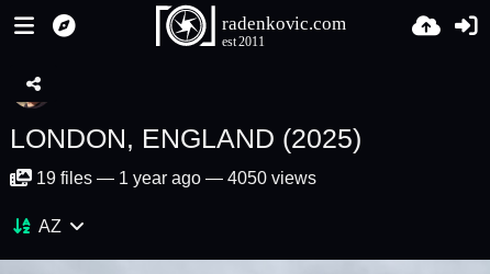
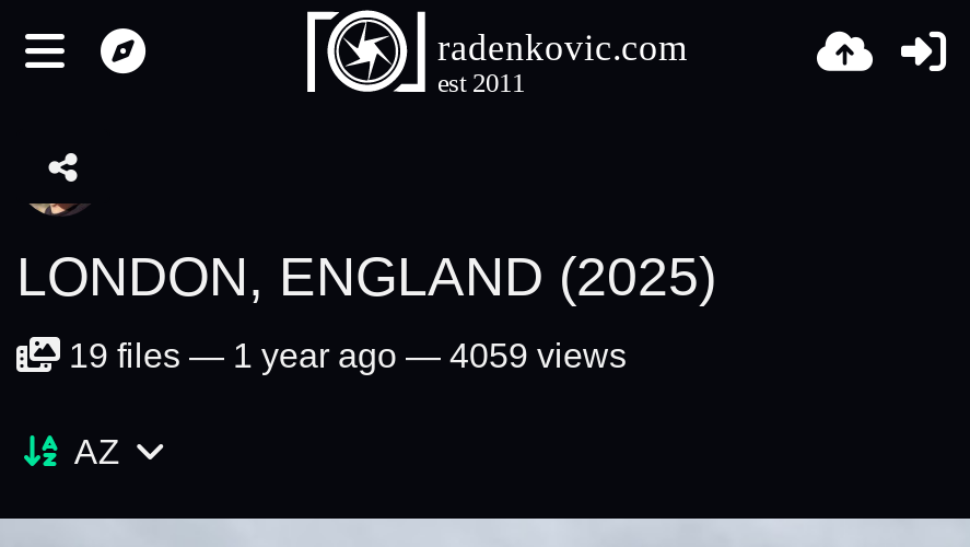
[36,169,316,187] 19 files — 1 year ago — 4050 views -> [69,337,627,374] 19 files — 1 year ago — 4059 views

